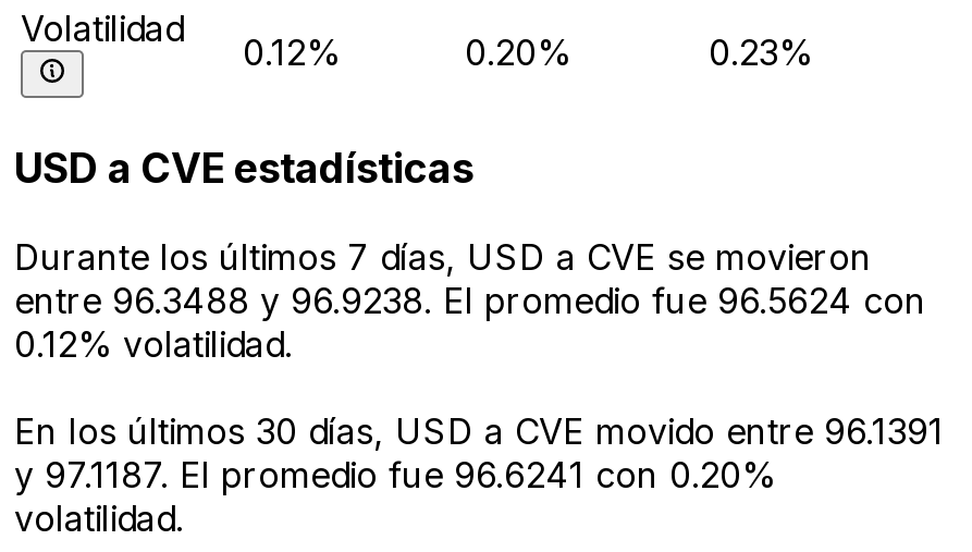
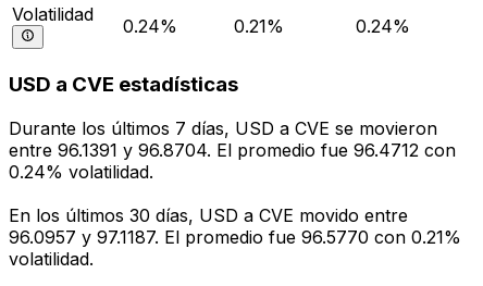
[243,30,341,73] 0.12% -> [123,15,177,37] 0.24%
[465,30,571,73] 0.20% -> [234,15,284,37] 0.21%
[709,30,813,73] 0.23% -> [356,15,410,37] 0.24%
[14,279,926,366] entre 96.3488 y 96.9238. El promedio fue 96.5624 con | 0.12% volatilidad. -> [9,139,456,183] entre 96.1391 y 96.8704. El promedio fue 96.4712 con | 0.24% volatilidad.
[14,410,944,497] En los últimos 30 días, USD a CVE movido entre 96.1391 | y 97.1187. El promedio fue 96.6241 con 0.20% -> [9,205,461,248] En los últimos 30 días, USD a CVE movido entre | 96.0957 y 97.1187. El promedio fue 96.5770 con 0.21%

